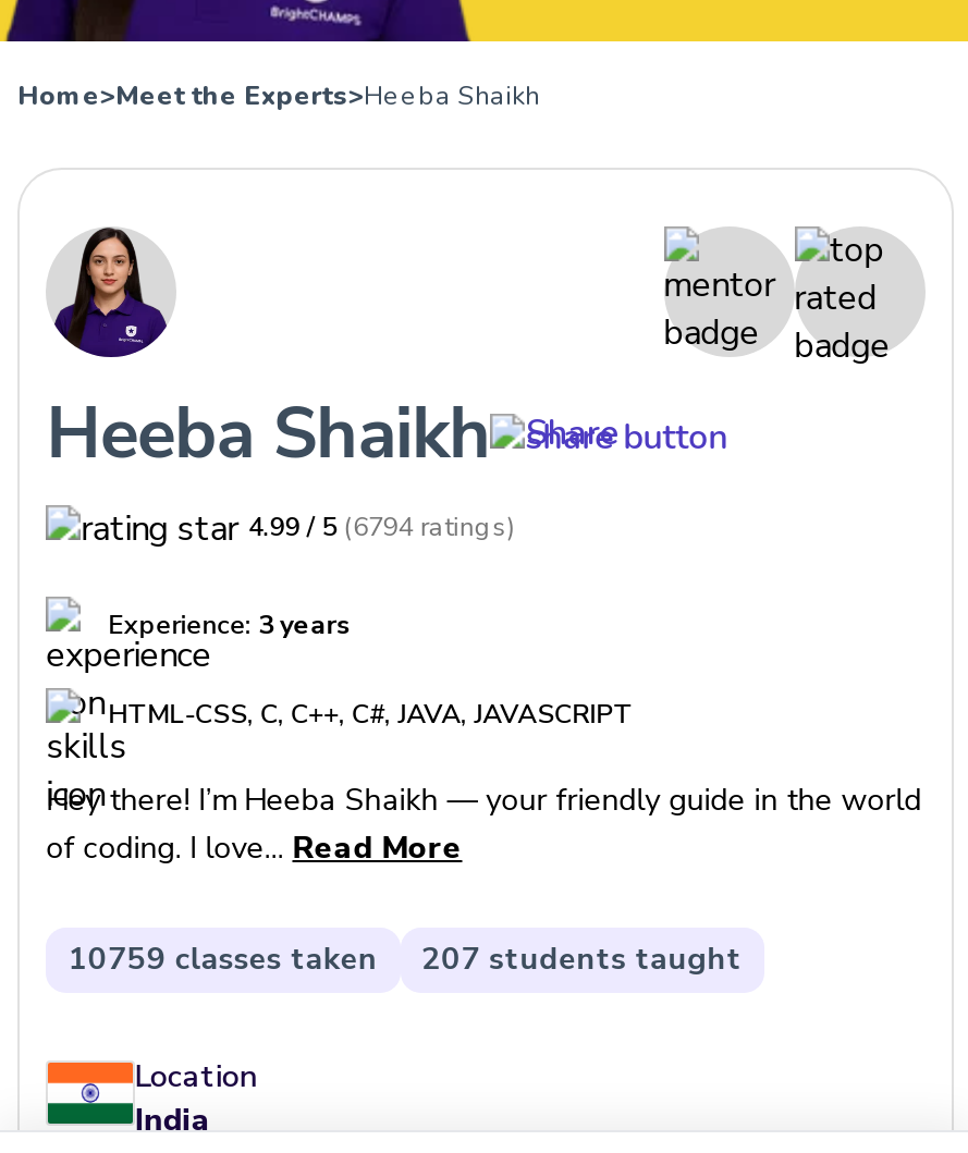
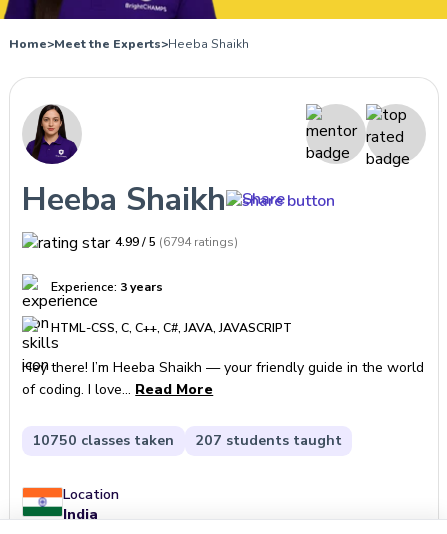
[68,938,377,980] 10759 classes taken -> [32,431,174,450] 10750 classes taken

